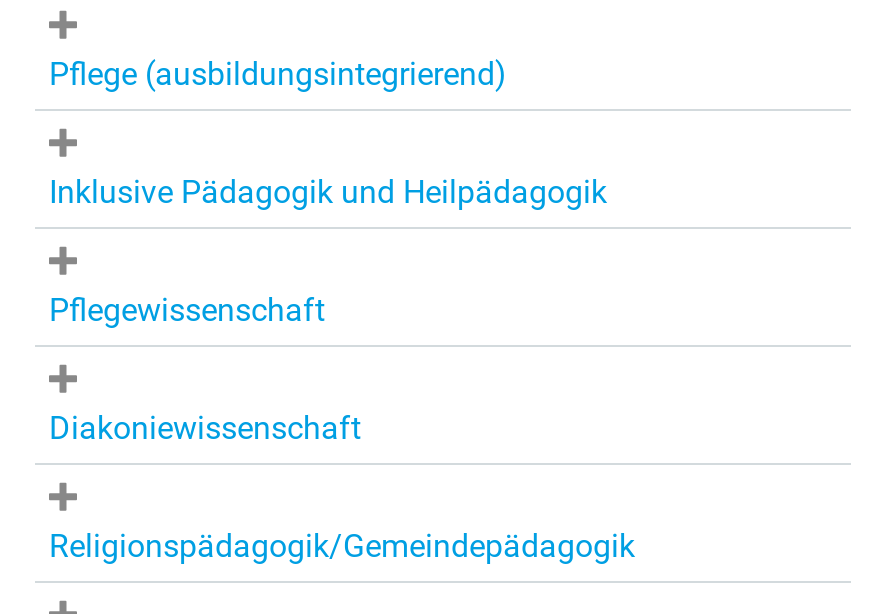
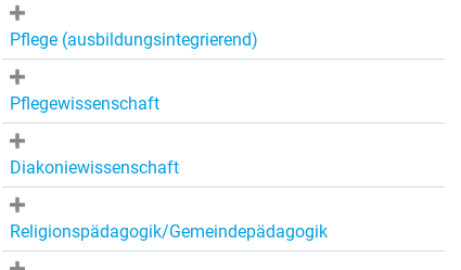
[49,174,607,212] Inklusive Pädagogik und Heilpädagogik -> none

